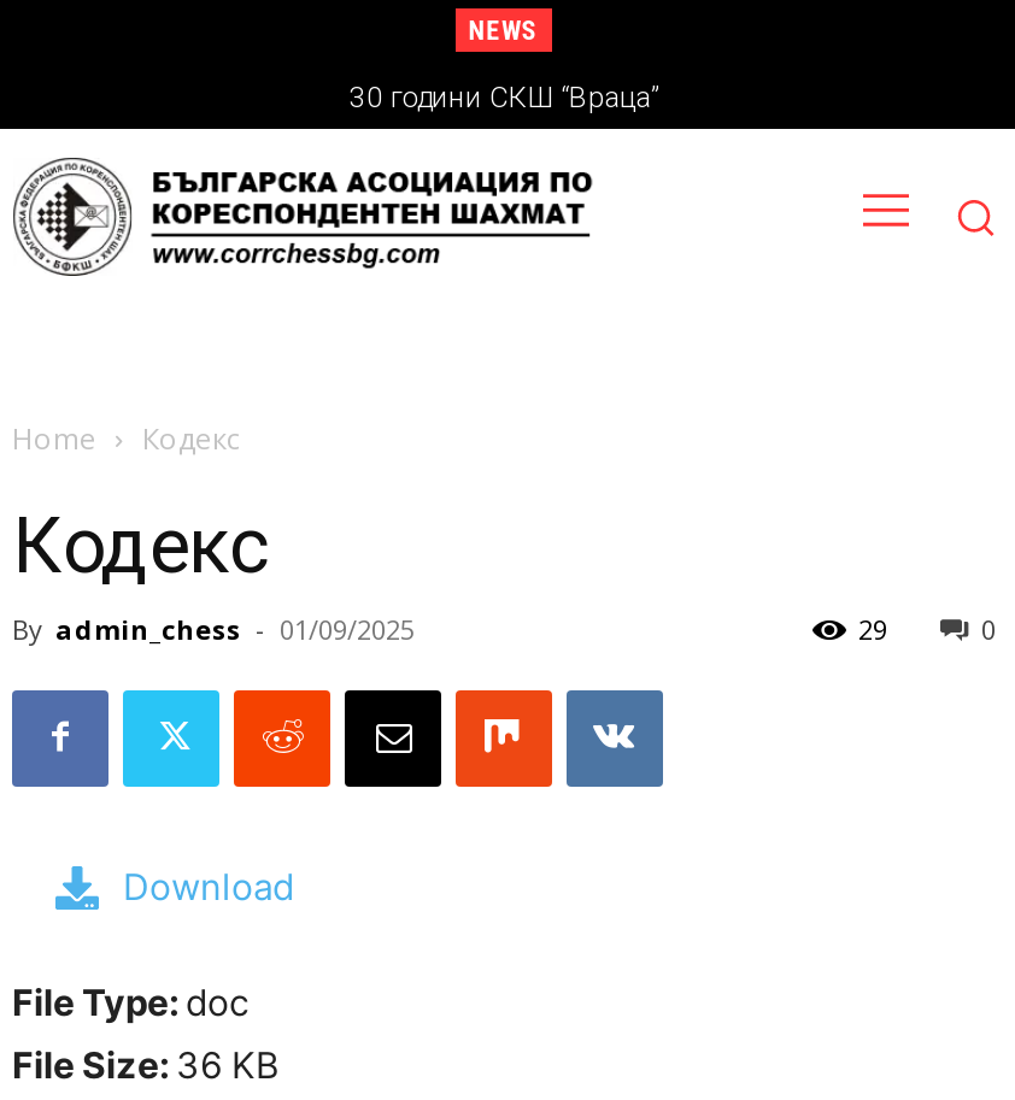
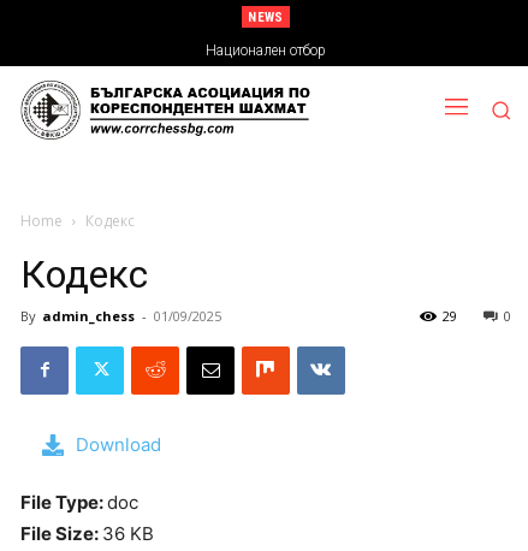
[350,81,658,114] 30 години СКШ “Враца” -> [206,42,326,59] Национален отбор

